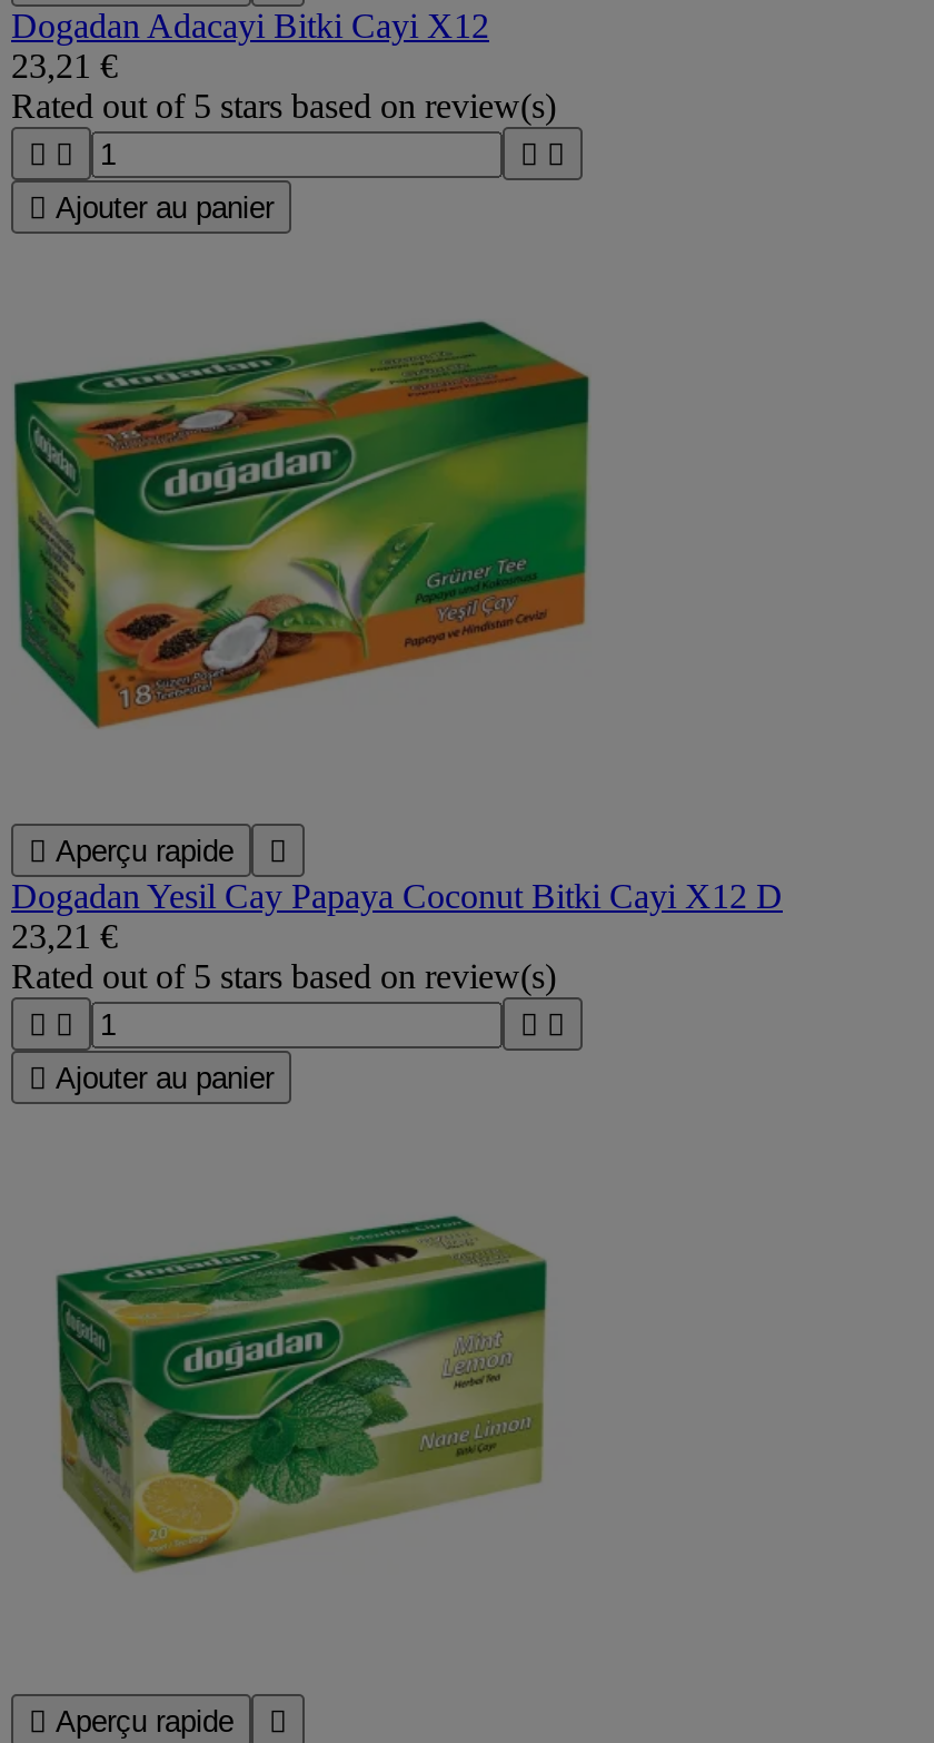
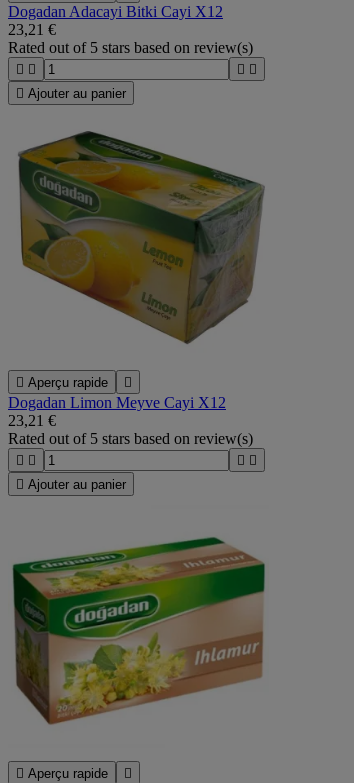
[11,292,592,766] [image] -> [9,130,268,345] [image]
[11,876,783,914] Dogadan Yesil Cay Papaya Coconut Bitki Cayi X12 D -> [8,393,226,410] Dogadan Limon Meyve Cayi X12
[22,1195,583,1612] [image] -> [11,536,266,726] [image]

